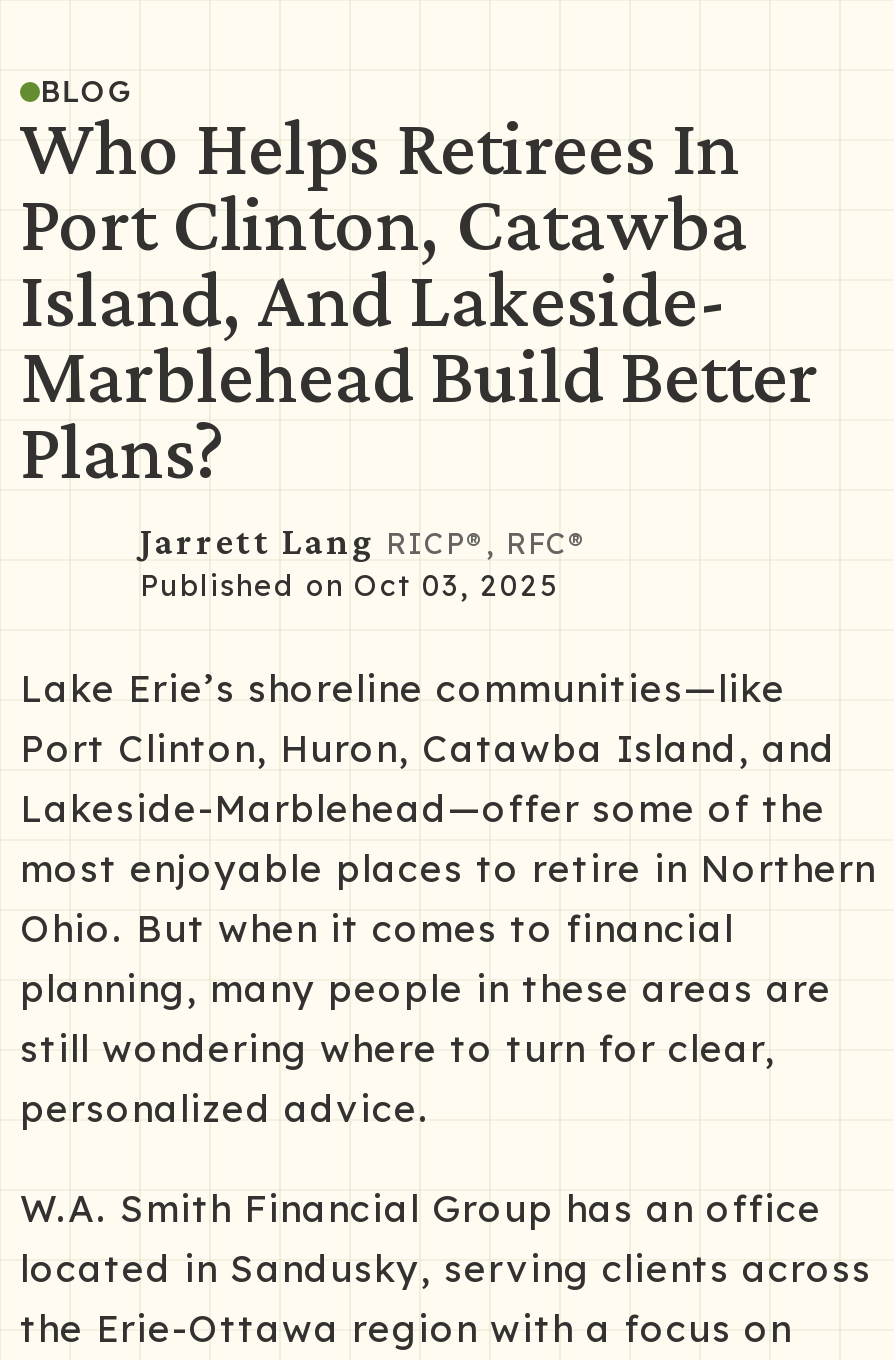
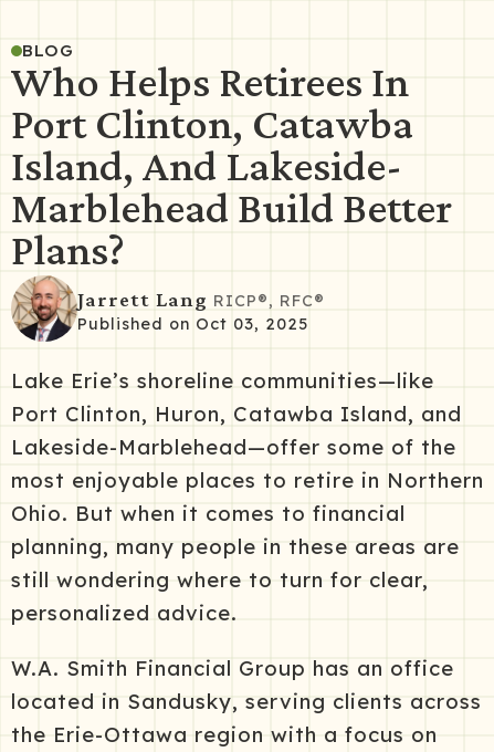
none -> [11,278,74,343] [image]

